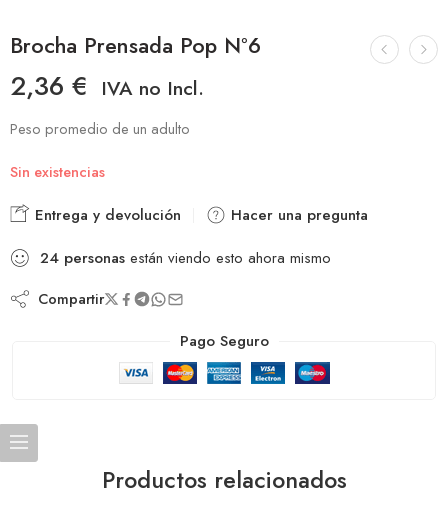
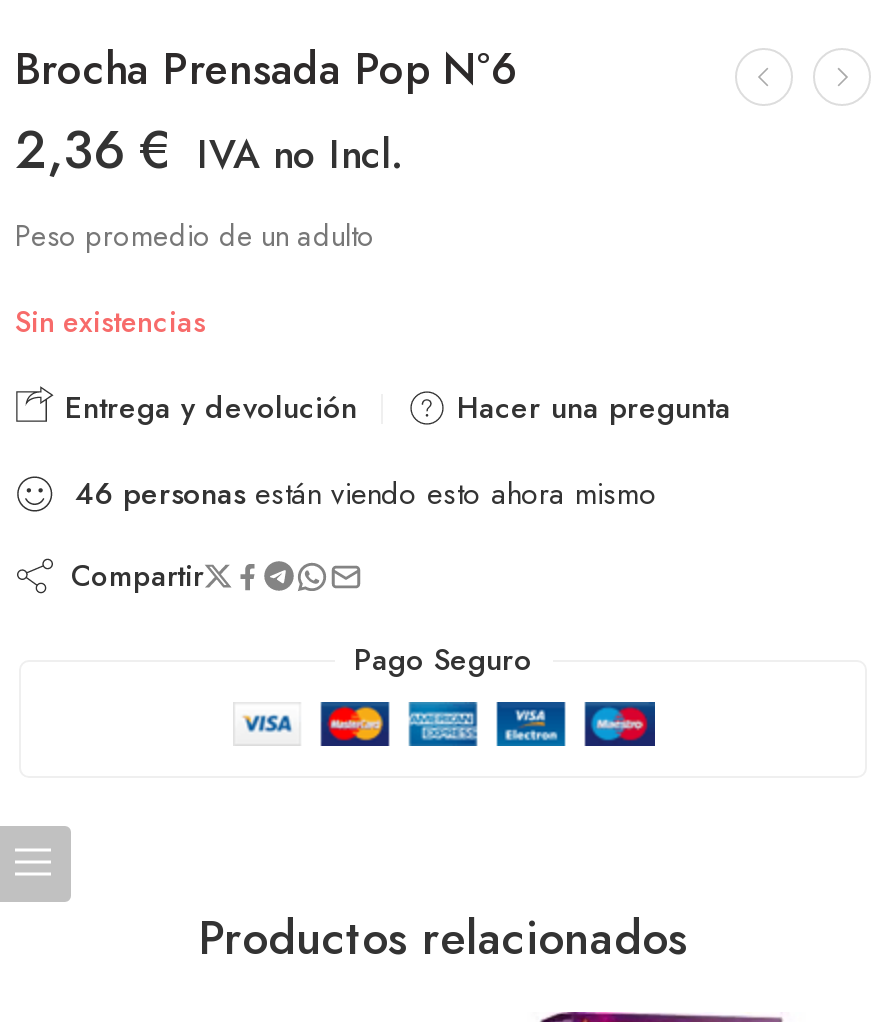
[40,247,331,269] 24 personas están viendo esto ahora mismo -> [75,472,657,516] 46 personas están viendo esto ahora mismo

